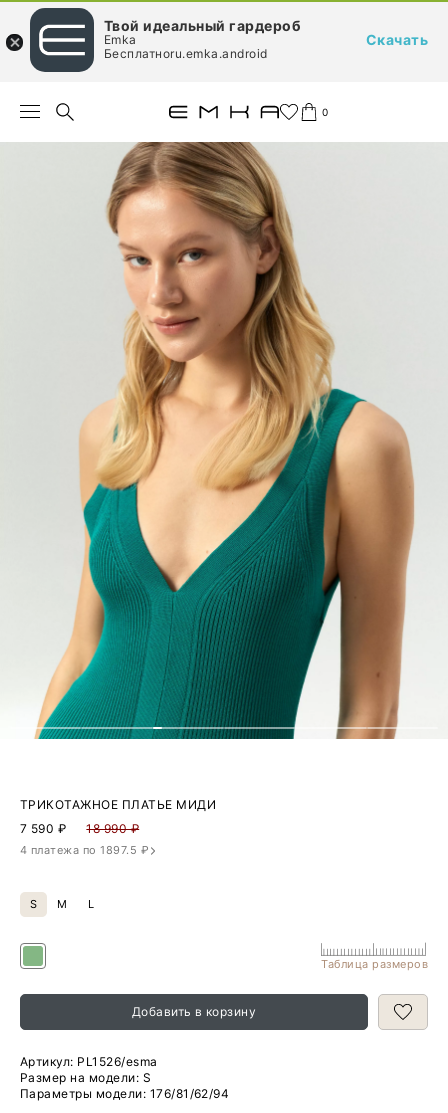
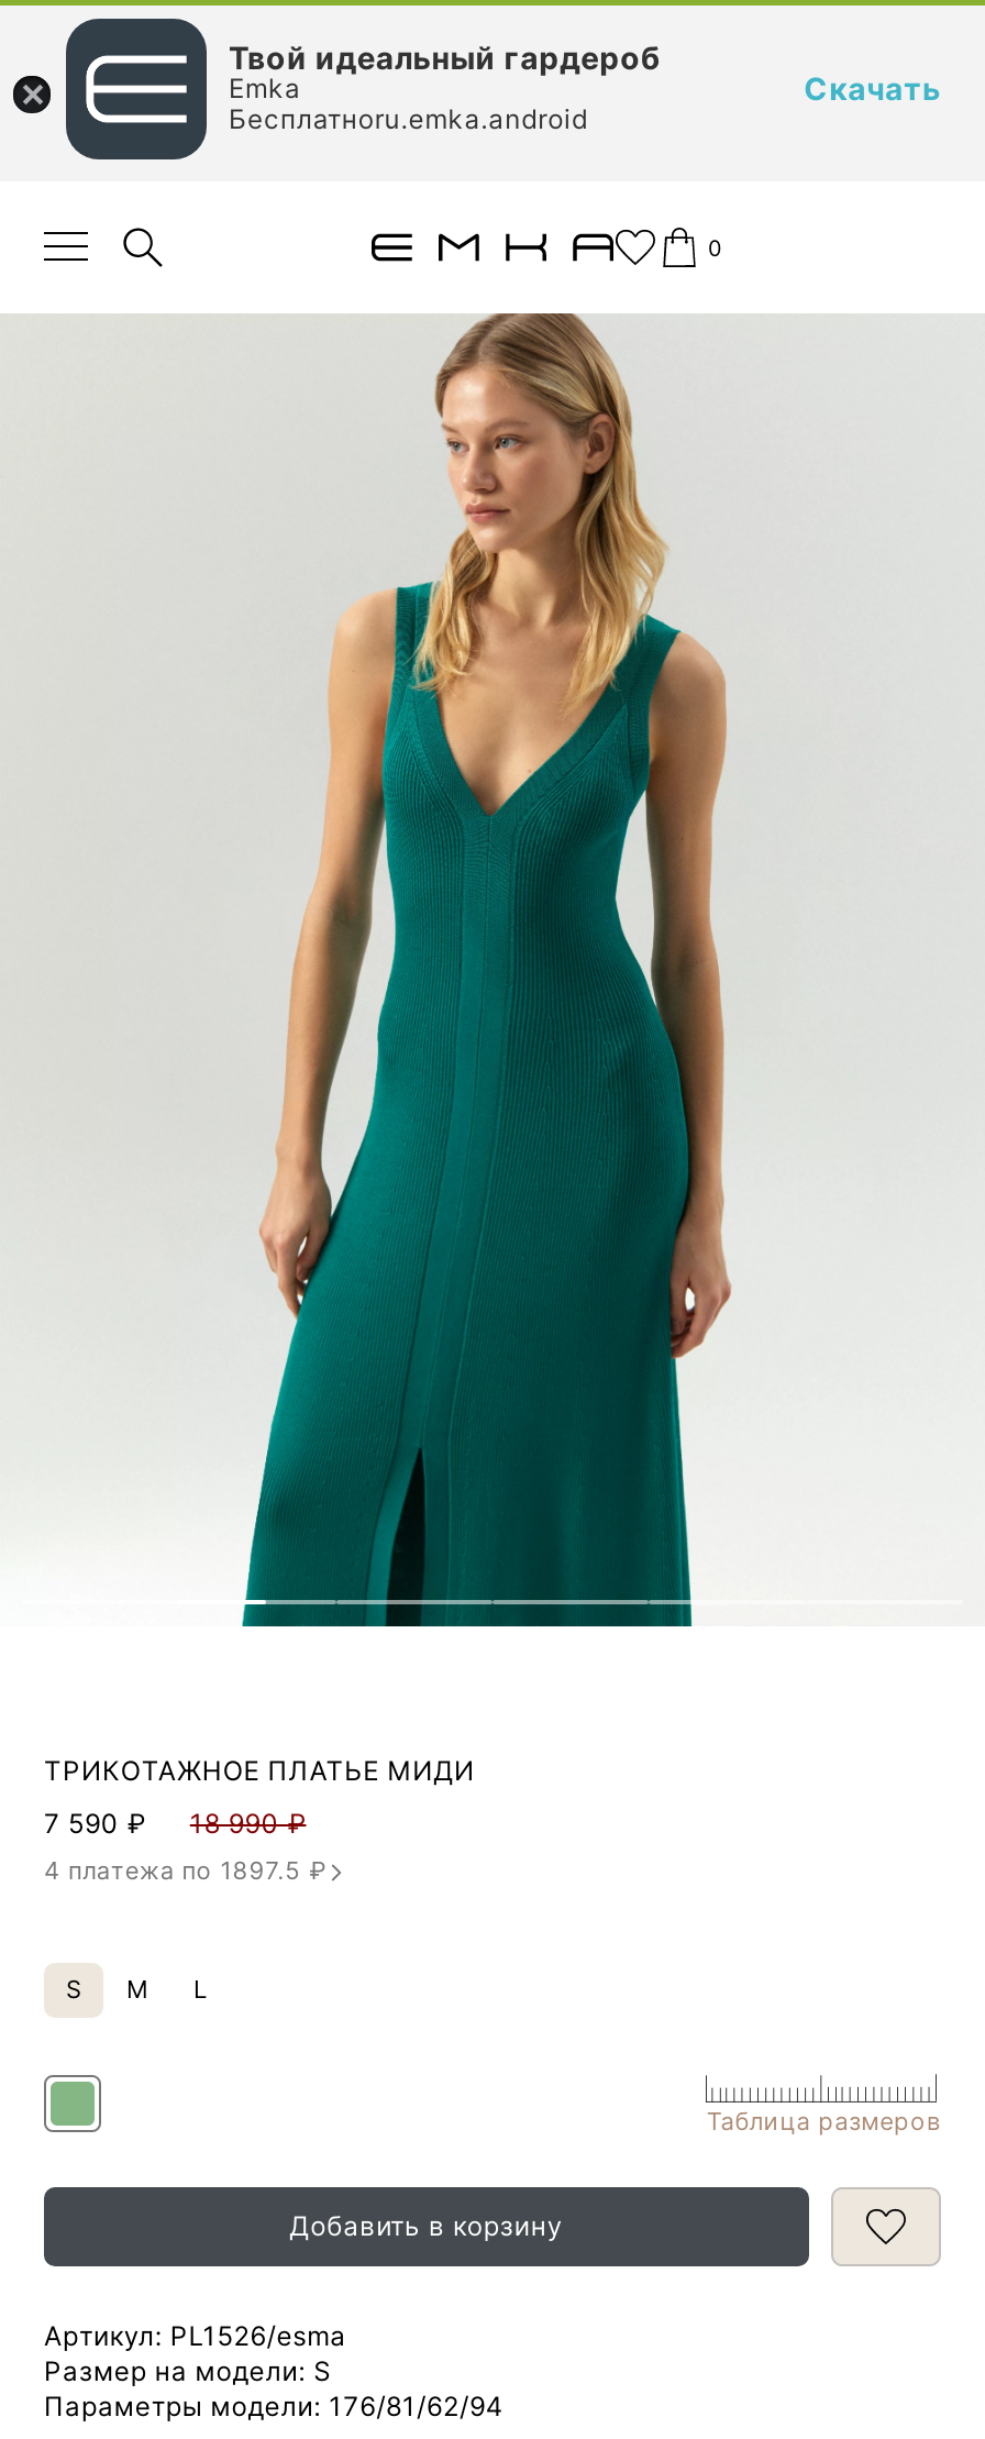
[34,141,415,740] [image] -> [77,311,910,1629] [image]

